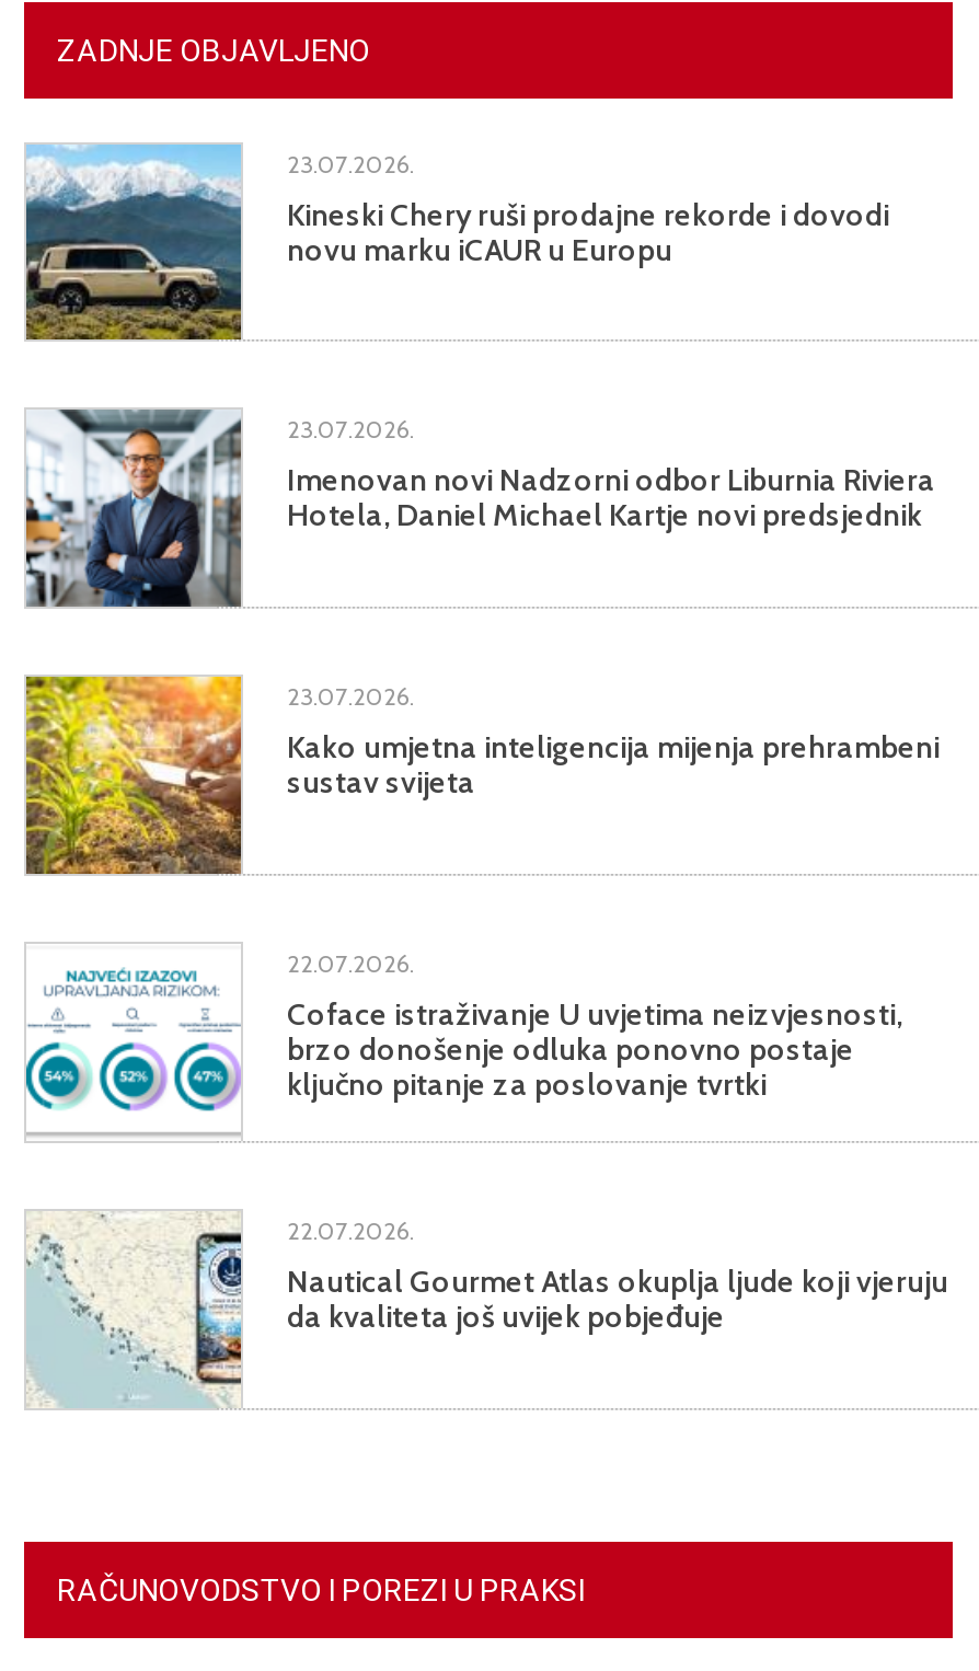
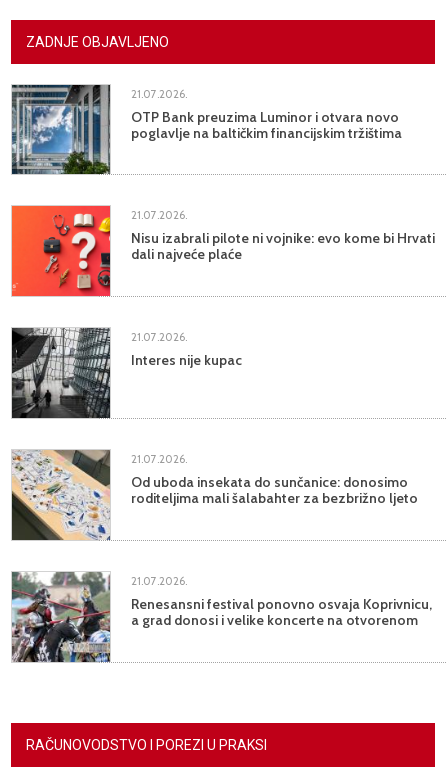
[26,142,889,342] [image] | 23.07.2026. | Kineski Chery ruši prodajne rekorde i dovodi | novu marku iCAUR u Europu -> [11,84,402,175] [image] | 21.07.2026. | OTP Bank preuzima Luminor i otvara novo | poglavlje na baltičkim financijskim tržištima
[24,407,935,609] [image] | 23.07.2026. | Imenovan novi Nadzorni odbor Liburnia Riviera | Hotela, Daniel Michael Kartje novi predsjednik -> [11,205,435,297] [image] | 21.07.2026. | Nisu izabrali pilote ni vojnike: evo kome bi Hrvati | dali najveće plaće
[24,675,940,876] [image] | 23.07.2026. | Kako umjetna inteligencija mijenja prehrambeni | sustav svijeta -> [11,327,242,419] [image] | 21.07.2026. | Interes nije kupac
[24,944,902,1141] [image] | 22.07.2026. | Coface istraživanje U uvjetima neizvjesnosti, | brzo donošenje odluka ponovno postaje | ključno pitanje za poslovanje tvrtki -> [11,449,418,541] [image] | 21.07.2026. | Od uboda insekata do sunčanice: donosimo | roditeljima mali šalabahter za bezbrižno ljeto
[26,1211,948,1408] [image] | 22.07.2026. | Nautical Gourmet Atlas okuplja ljude koji vjeruju | da kvaliteta još uvijek pobjeđuje -> [11,571,432,663] [image] | 21.07.2026. | Renesansni festival ponovno osvaja Koprivnicu, | a grad donosi i velike koncerte na otvorenom

